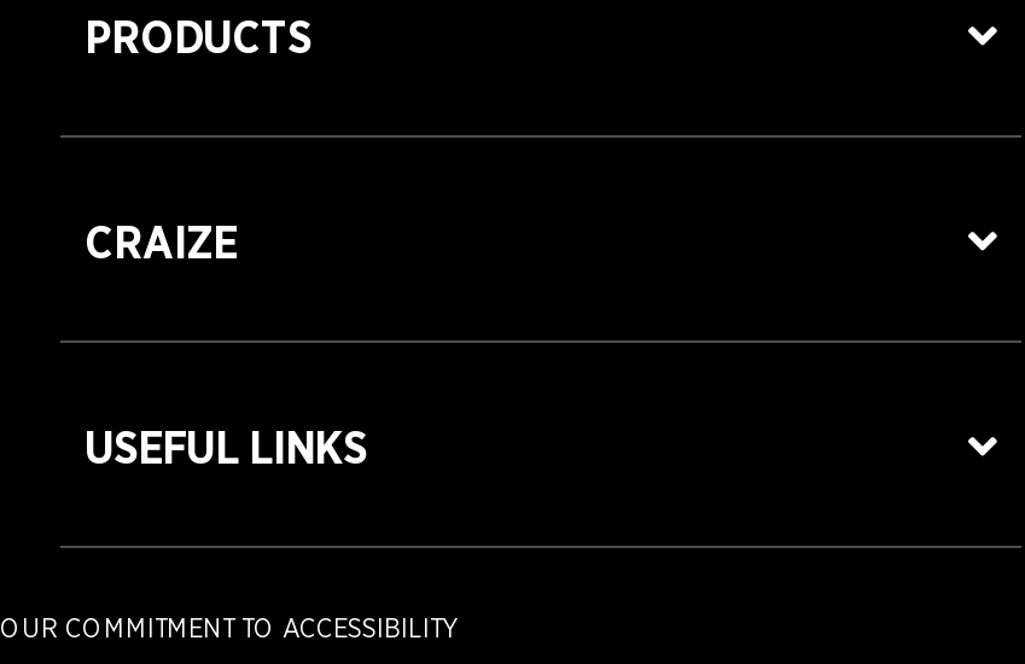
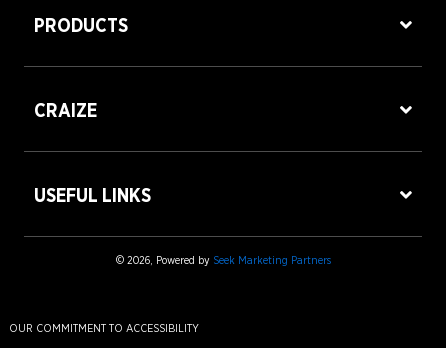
none -> [115,255,330,266] © 2026, Powered by Seek Marketing Partners

